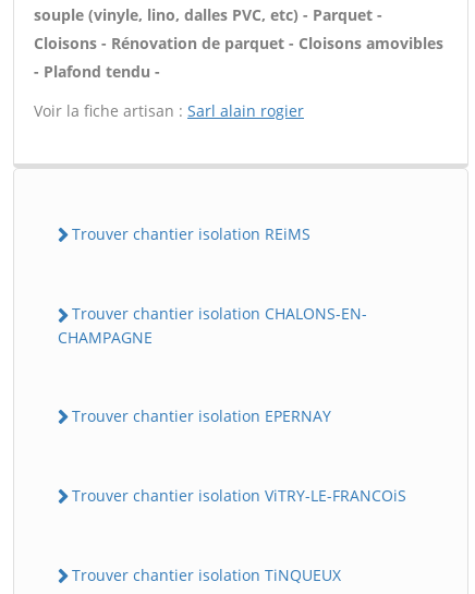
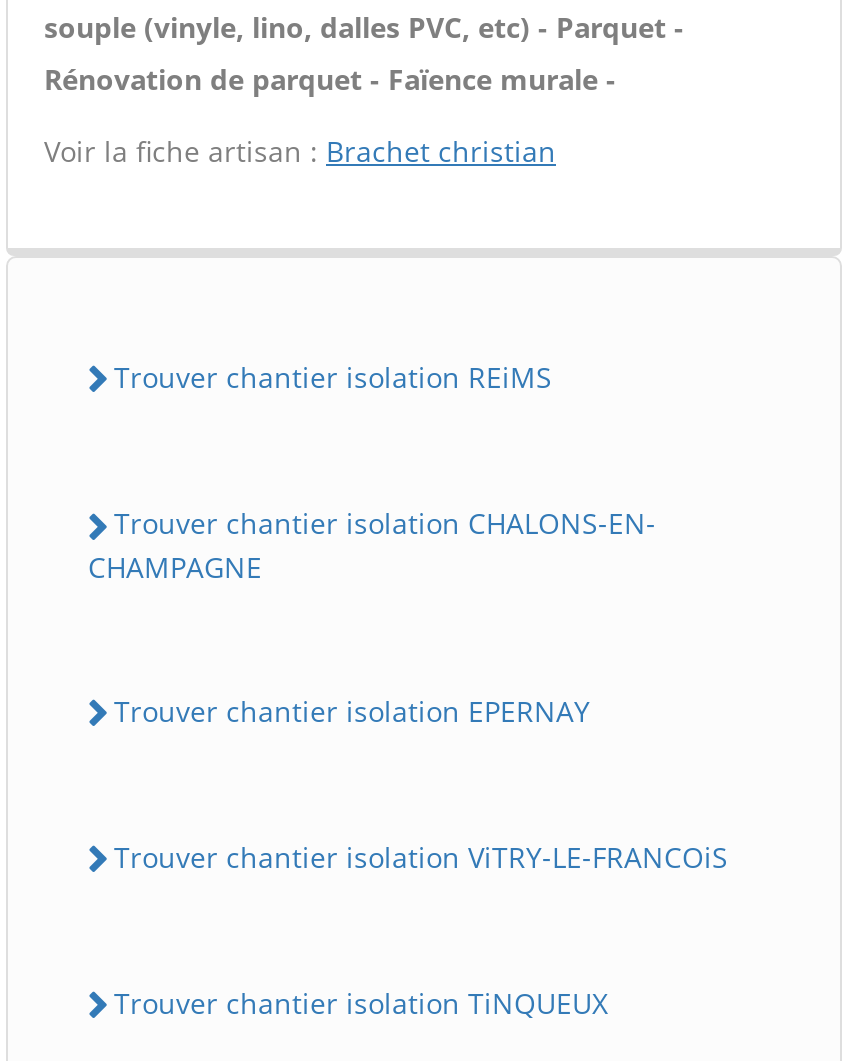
[34,33,443,82] Cloisons - Rénovation de parquet - Cloisons amovibles | - Plafond tendu - -> [44,60,616,98] Rénovation de parquet - Faïence murale -
[34,100,304,121] Voir la fiche artisan : Sarl alain rogier -> [44,132,556,170] Voir la fiche artisan : Brachet christian

